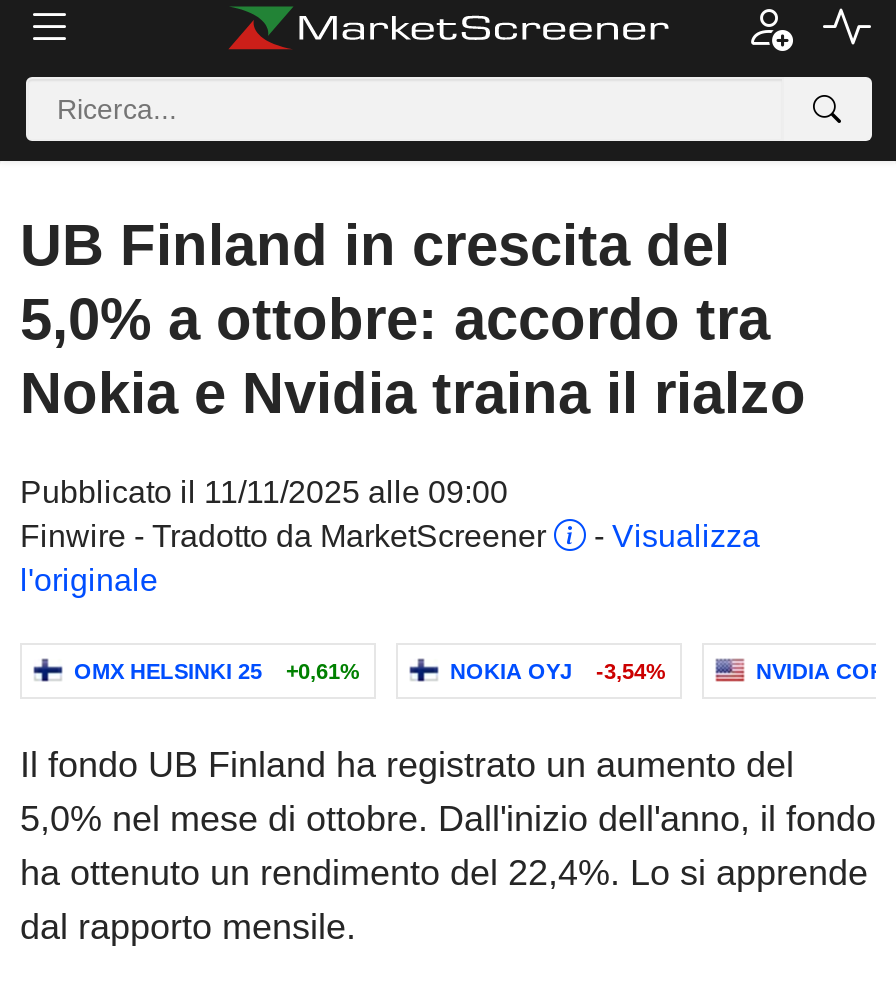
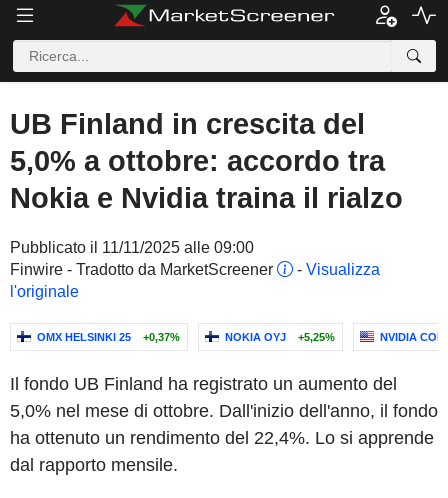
[74,659,360,683] OMX HELSINKI 25 +0,61% -> [37,331,180,343] OMX HELSINKI 25 +0,37%
[450,659,666,683] NOKIA OYJ -3,54% -> [225,331,335,343] NOKIA OYJ +5,25%

